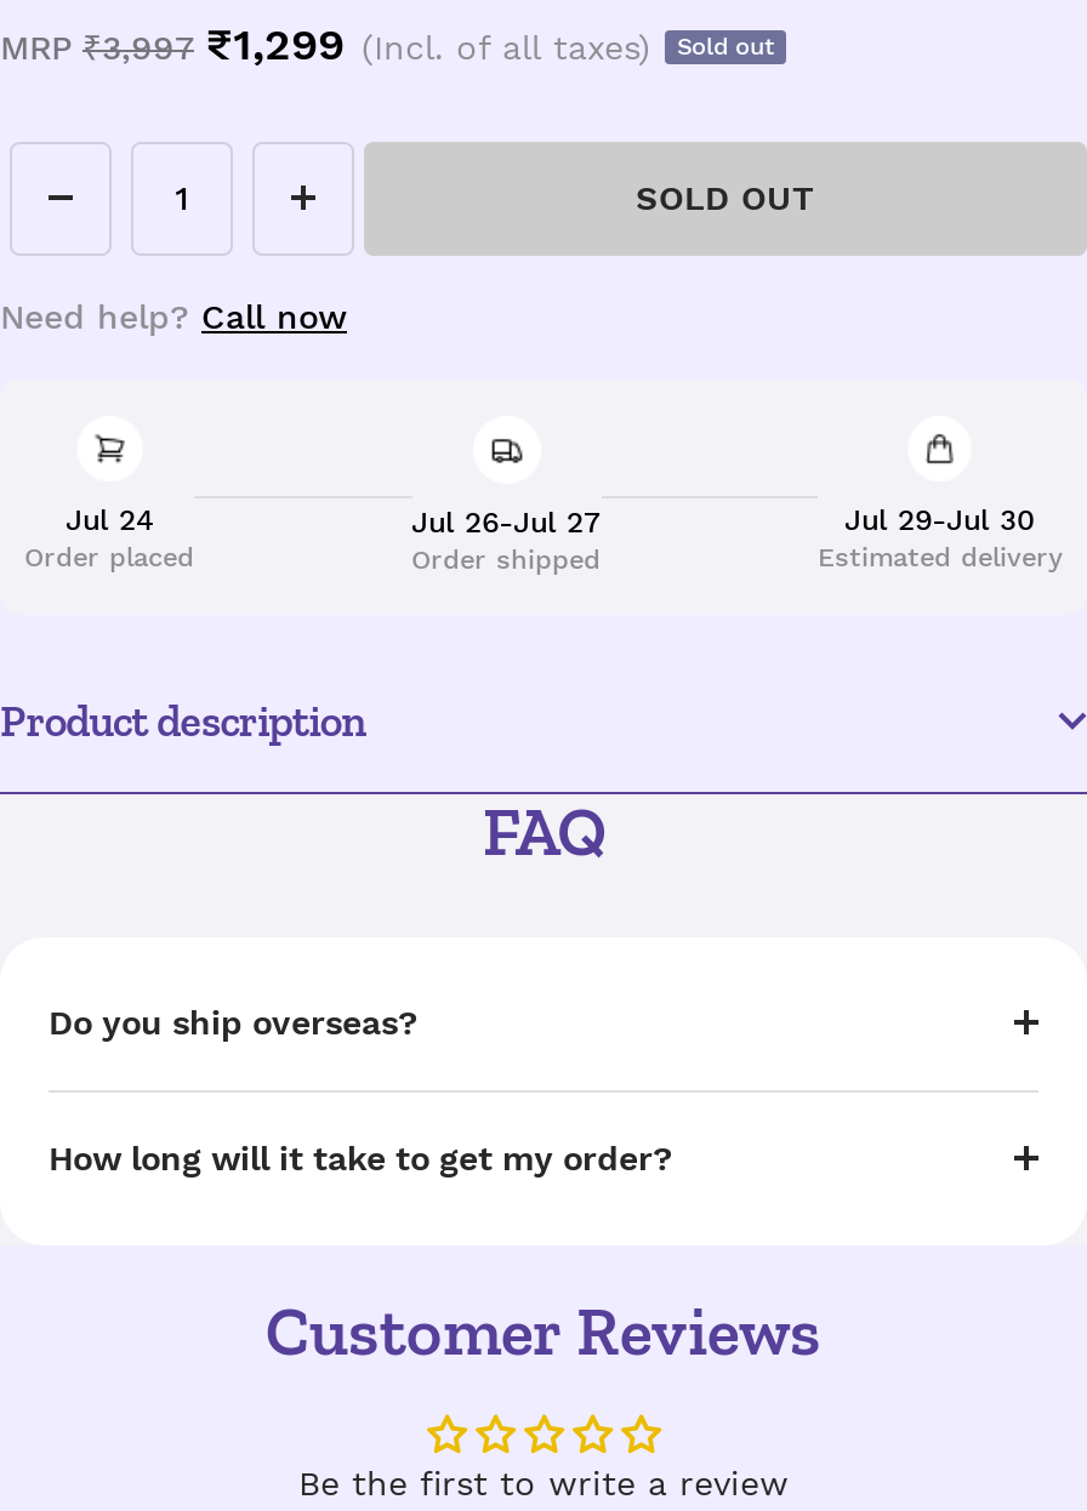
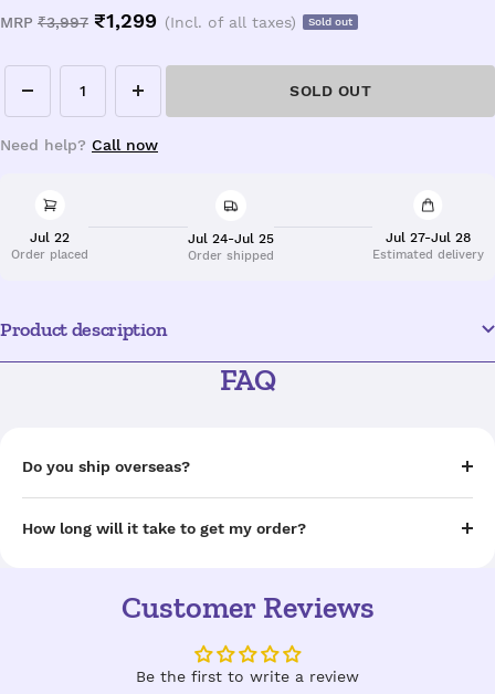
[66,503,153,536] Jul 24 -> [30,230,70,245] Jul 22
[411,504,601,538] Jul 26-Jul 27 -> [187,230,273,246] Jul 24-Jul 25
[844,503,1036,536] Jul 29-Jul 30 -> [386,230,471,245] Jul 27-Jul 28

